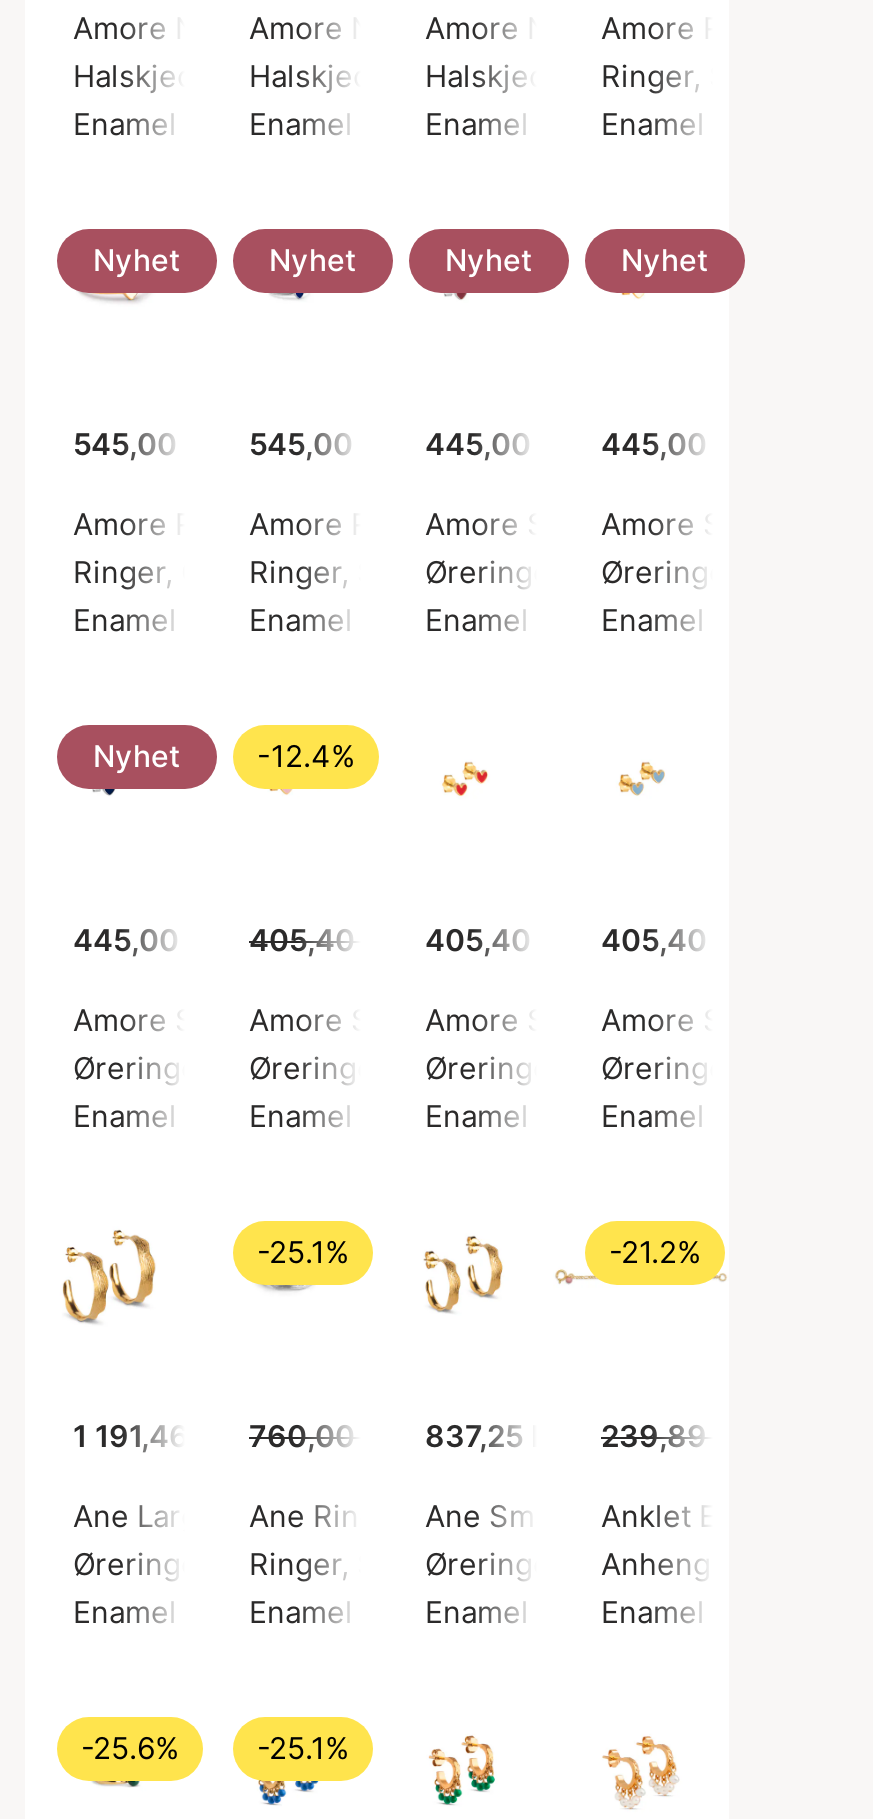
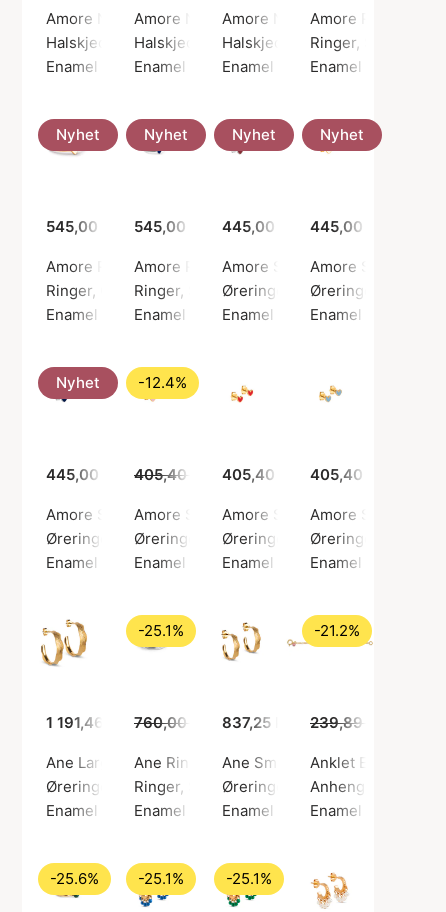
none -> [226,869,272,888] -25.1%

